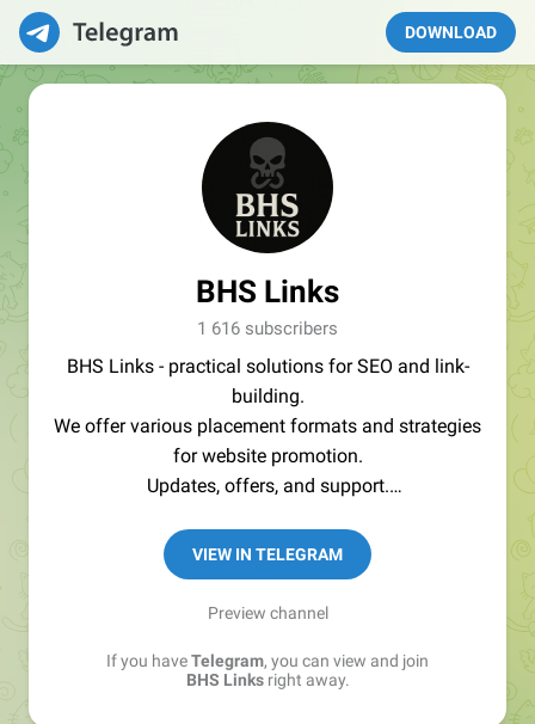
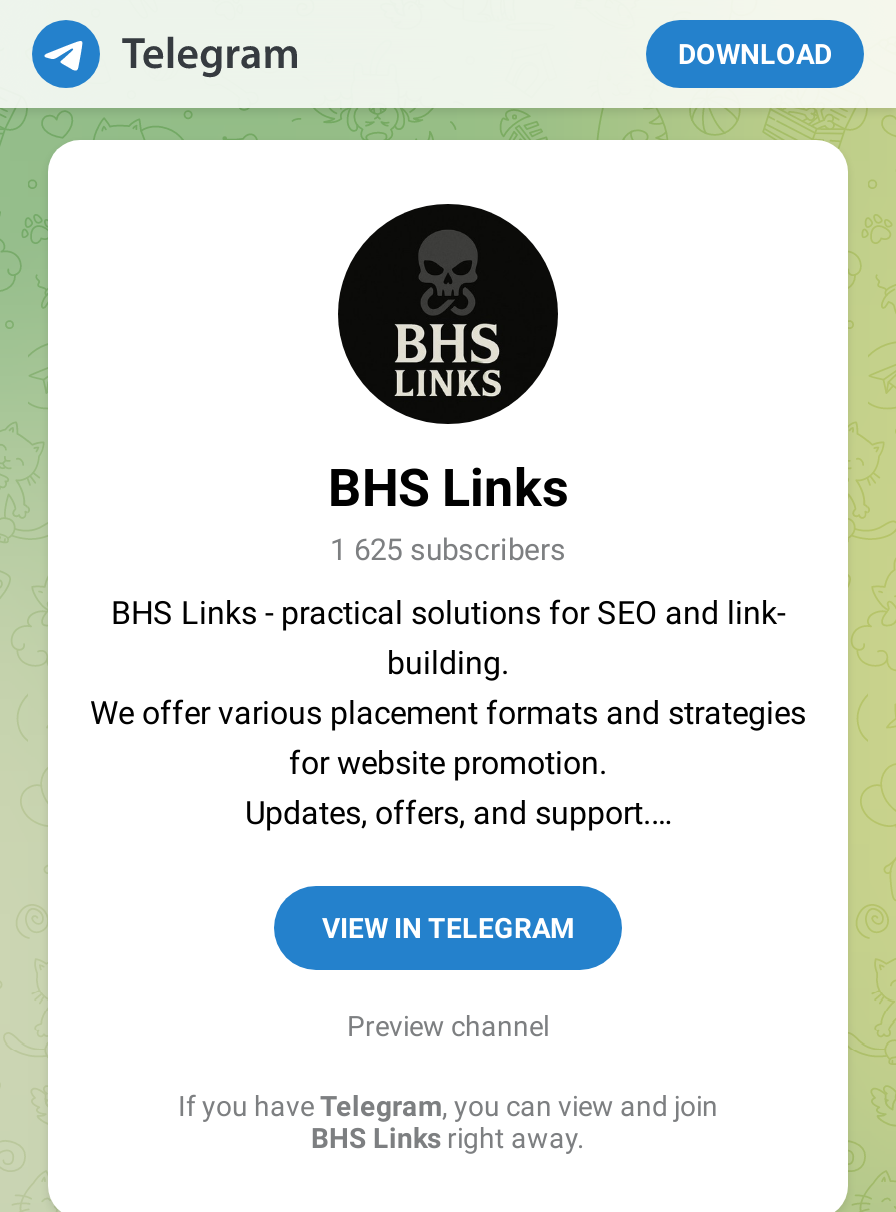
[197,318,338,339] 1 616 subscribers -> [330,532,566,568] 1 625 subscribers

